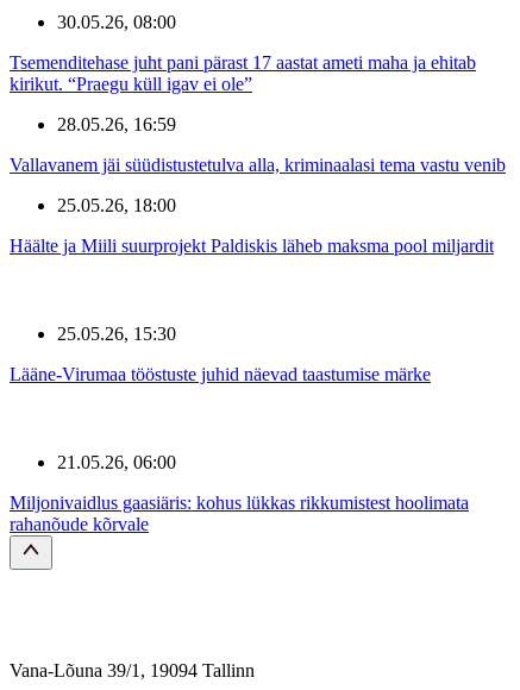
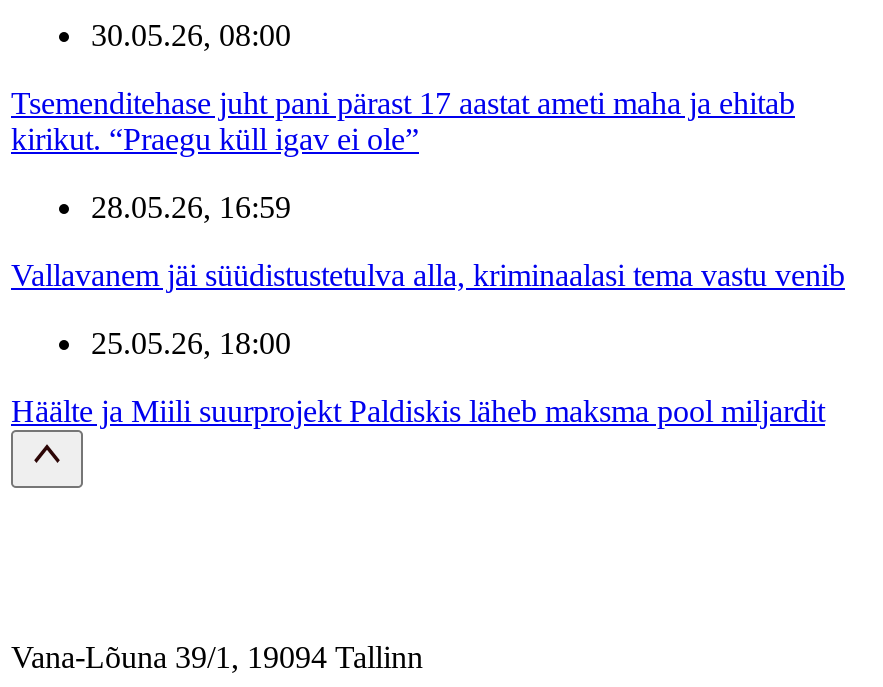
[10,323,431,384] 25.05.26, 15:30 | Lääne-Virumaa tööstuste juhid näevad taastumise märke -> none
[10,452,469,534] 21.05.26, 06:00 | Miljonivaidlus gaasiäris: kohus lükkas rikkumistest hoolimata | rahanõude kõrvale -> none

